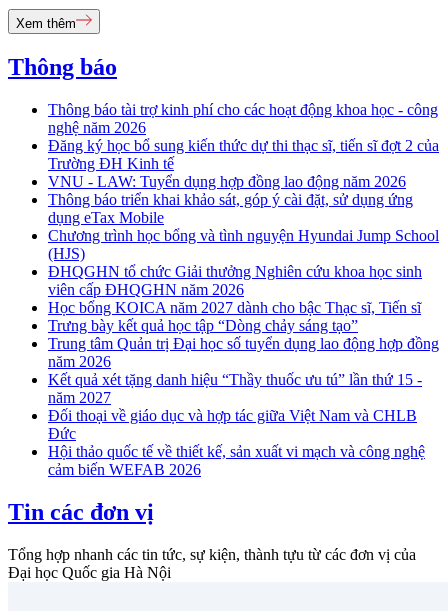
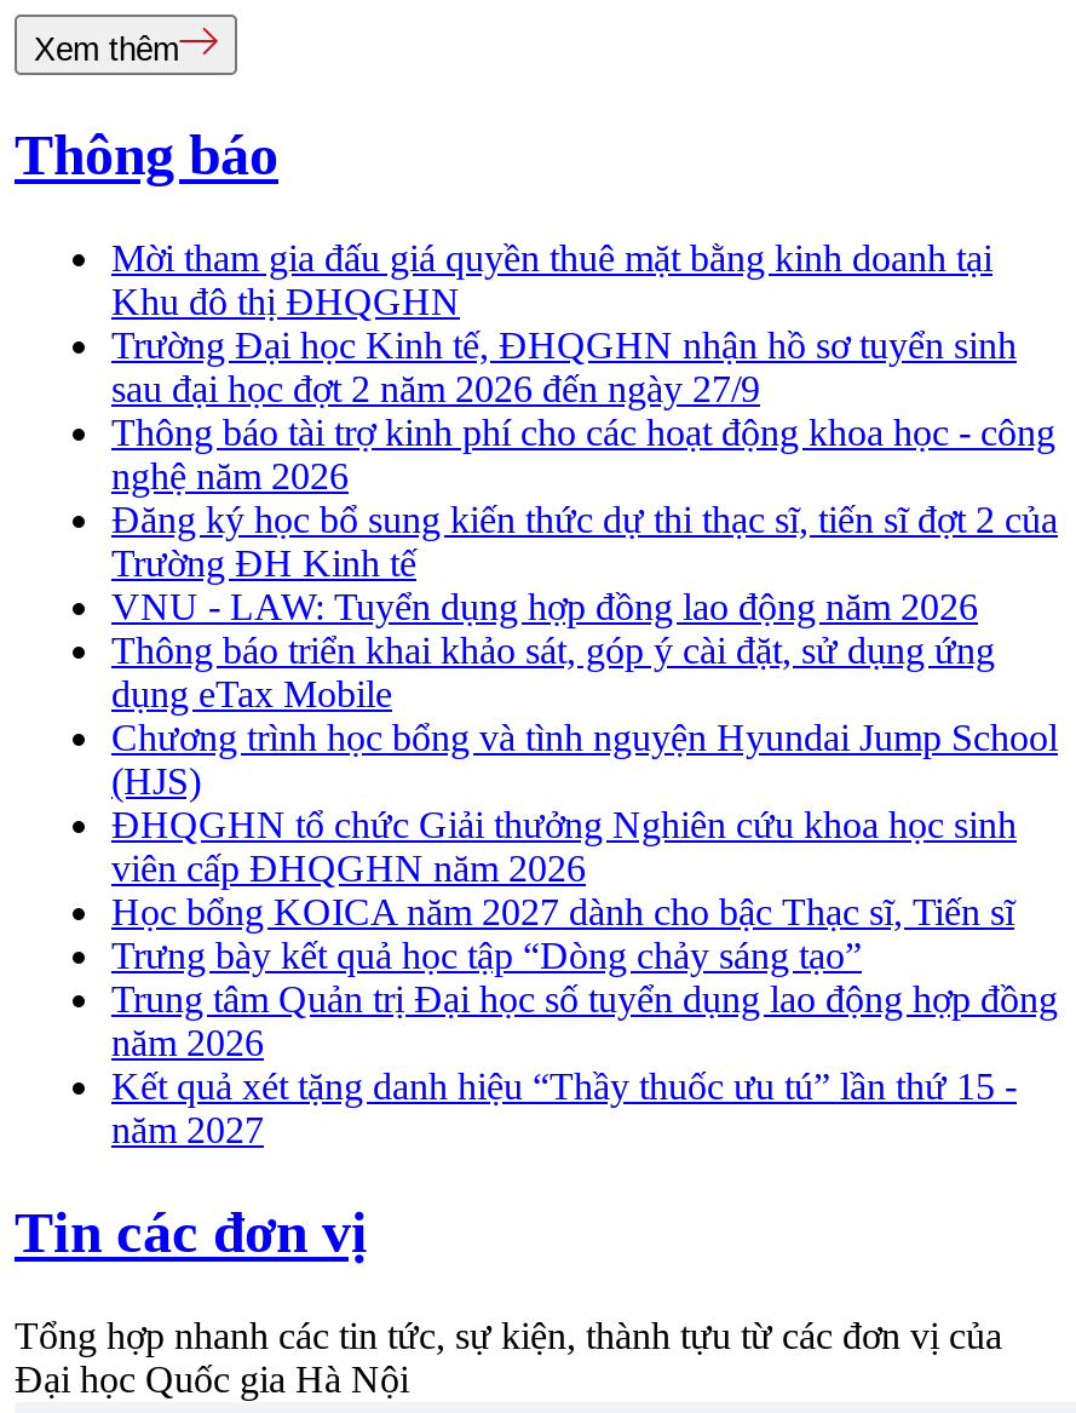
none -> [111,238,1017,410] Mời tham gia đấu giá quyền thuê mặt bằng kinh doanh tại | Khu đô thị ĐHQGHN | Trường Đại học Kinh tế, ĐHQGHN nhận hồ sơ tuyển sinh | sau đại học đợt 2 năm 2026 đến ngày 27/9
moved [48,101,439,406] -> [111,412,1058,1151]: Thông báo tài trợ kinh phí cho các hoạt động khoa học - công | nghệ năm 2026 | Đăng ký học bổ sung kiến thức dự thi thạc sĩ, tiến sĩ đợt 2 của | ... | Kết quả xét tặng danh hiệu “Thầy thuốc ưu tú” lần thứ 15 - | năm 2027
[48,407,425,478] Đối thoại về giáo dục và hợp tác giữa Việt Nam và CHLB | Đức | Hội thảo quốc tế về thiết kế, sản xuất vi mạch và công nghệ | cảm biến WEFAB 2026 -> none

